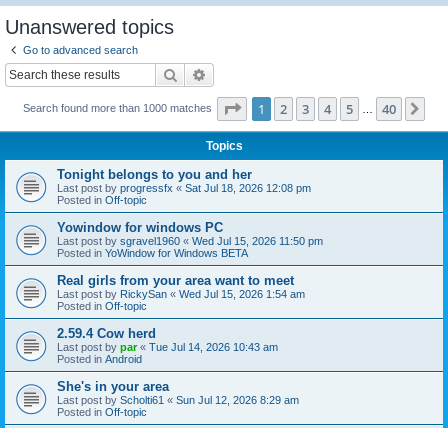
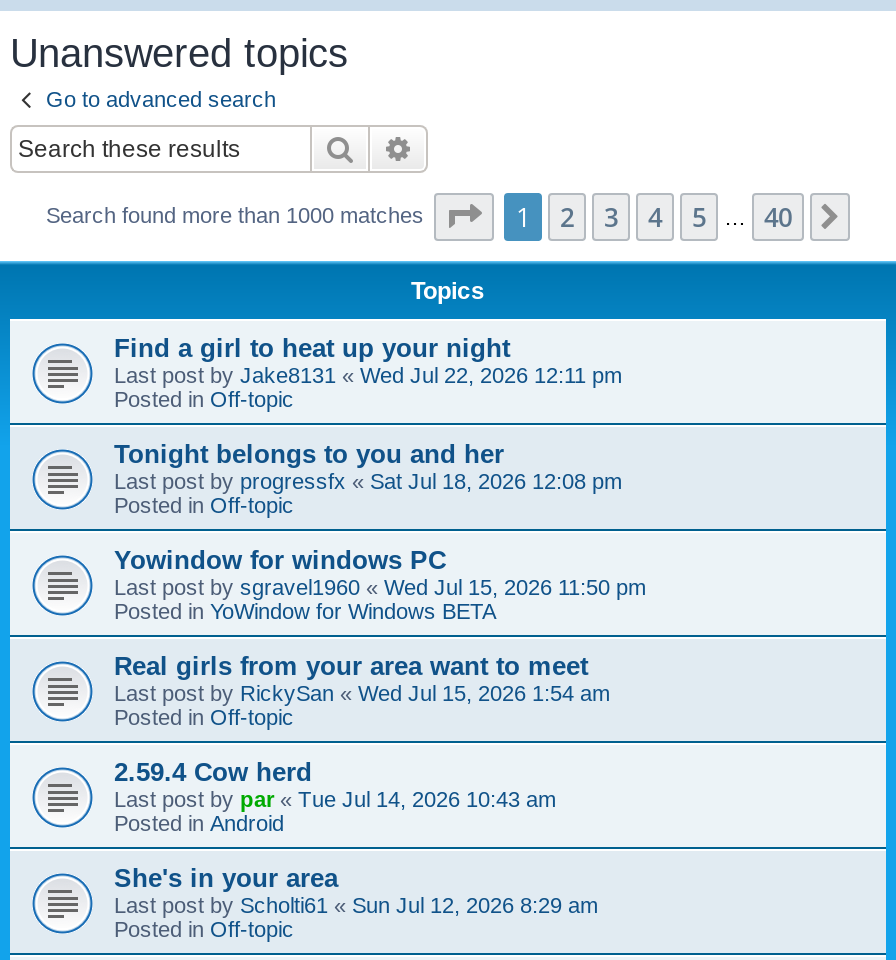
none -> [114,332,622,410] Find a girl to heat up your night | Last post by Jake8131 «Wed Jul 22, 2026 12:11 pm | Posted in Off-topic

